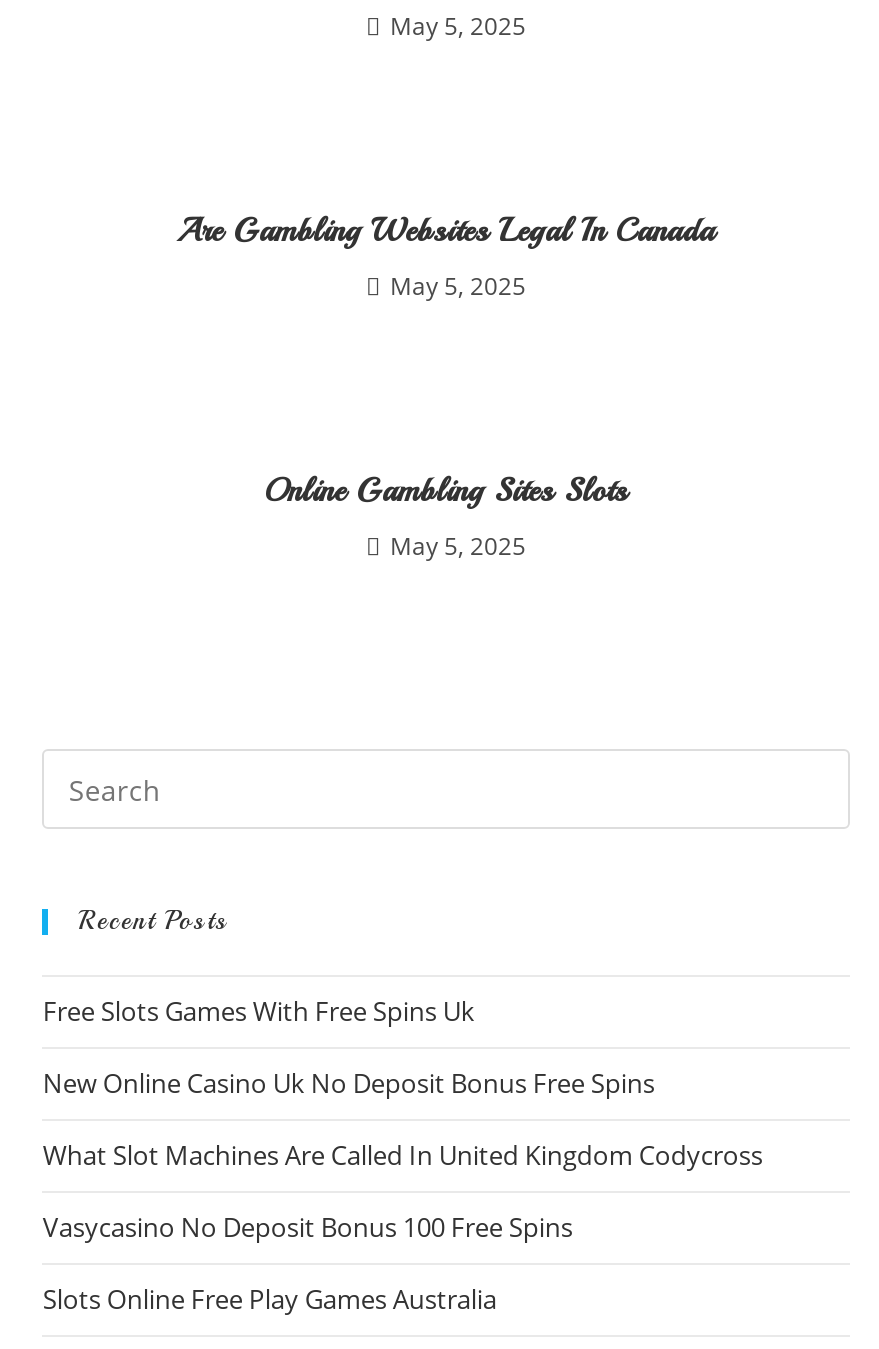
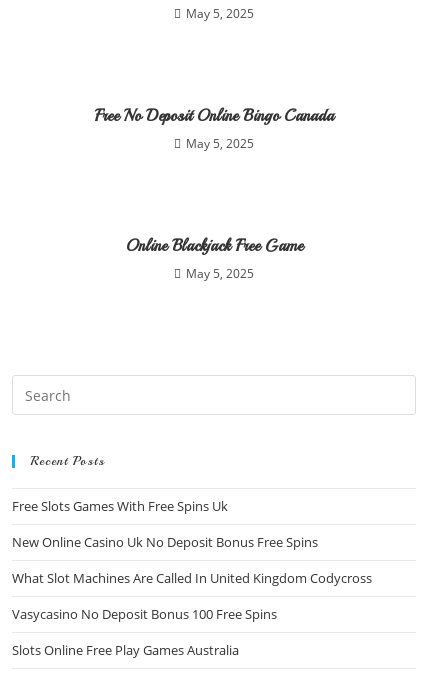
[177,212,715,252] Are Gambling Websites Legal In Canada -> [94,106,333,126] Free No Deposit Online Bingo Canada
[264,472,628,512] Online Gambling Sites Slots -> [125,236,302,256] Online Blackjack Free Game

